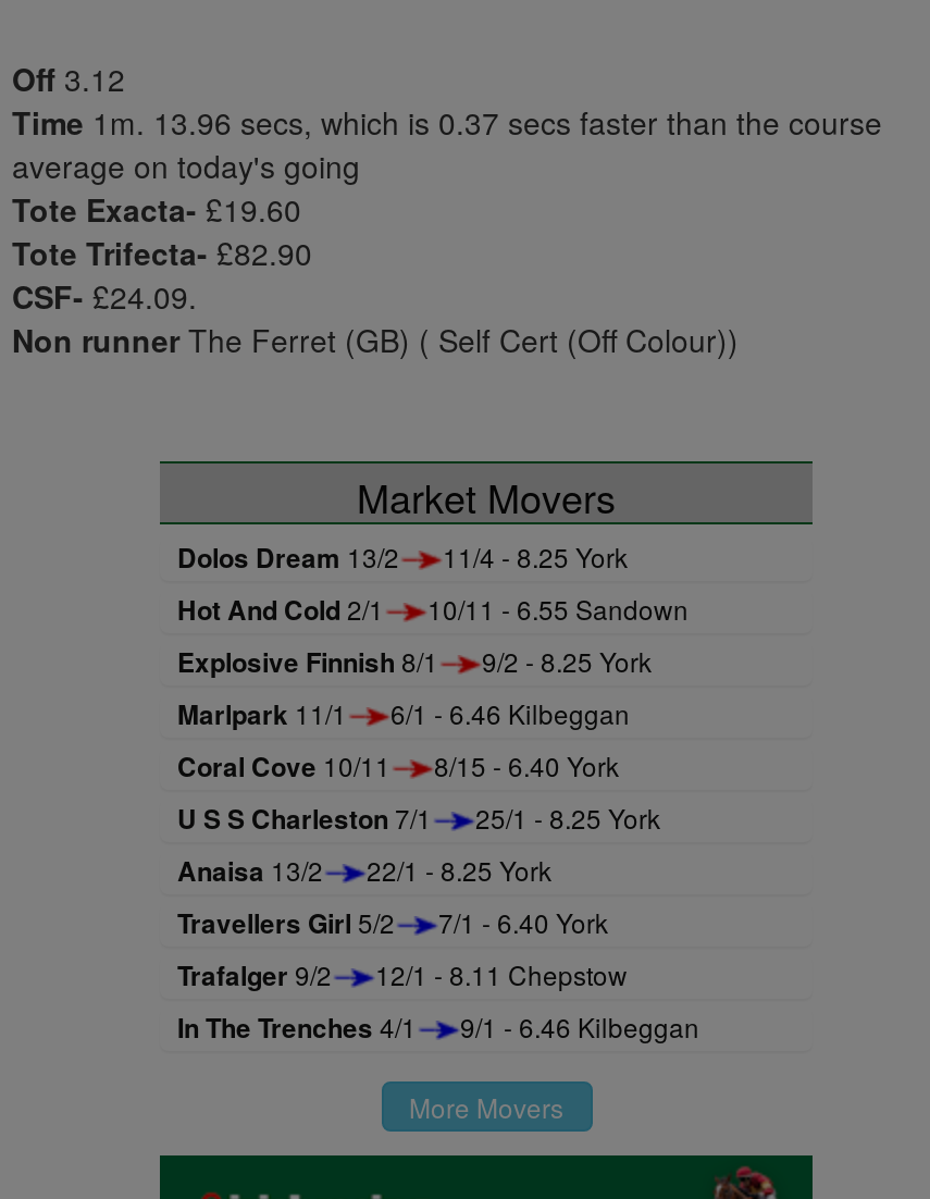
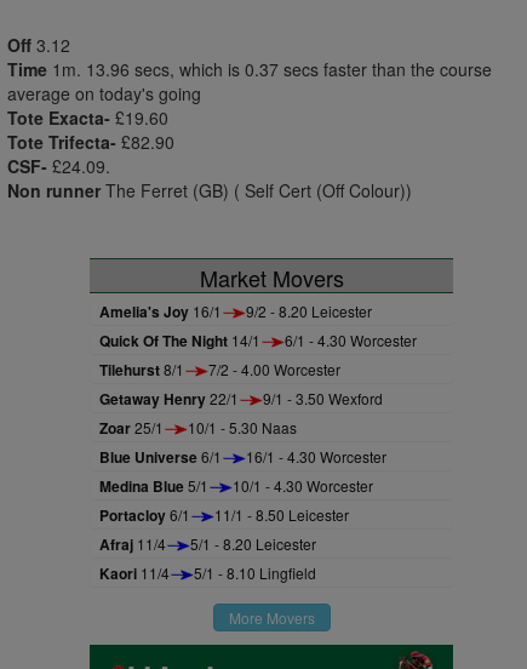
[177,537,699,1047] Dolos Dream 13/2 | 11/4 - 8.25 York | Hot And Cold 2/1 | 10/11 - 6.55 Sandown | Explosive Finnish 8/1 | 9/2 - 8.25 York | Marlpark 11/1 | 6/1 - 6.46 Kilbeggan | Coral Cove 10/11 | 8/15 - 6.40 York | U S S Charleston 7/1 | 25/1 - 8.25 York | Anaisa 13/2 | 22/1 - 8.25 York | Travellers Girl 5/2 | 7/1 - 6.40 York | Trafalger 9/2 | 12/1 - 8.11 Chepstow | In The Trenches 4/1 | 9/1 - 6.46 Kilbeggan -> [99,301,417,584] Amelia's Joy 16/1 | 9/2 - 8.20 Leicester | Quick Of The Night 14/1 | 6/1 - 4.30 Worcester | Tilehurst 8/1 | 7/2 - 4.00 Worcester | Getaway Henry 22/1 | 9/1 - 3.50 Wexford | Zoar 25/1 | 10/1 - 5.30 Naas | Blue Universe 6/1 | 16/1 - 4.30 Worcester | Medina Blue 5/1 | 10/1 - 4.30 Worcester | Portacloy 6/1 | 11/1 - 8.50 Leicester | Afraj 11/4 | 5/1 - 8.20 Leicester | Kaori 11/4 | 5/1 - 8.10 Lingfield

